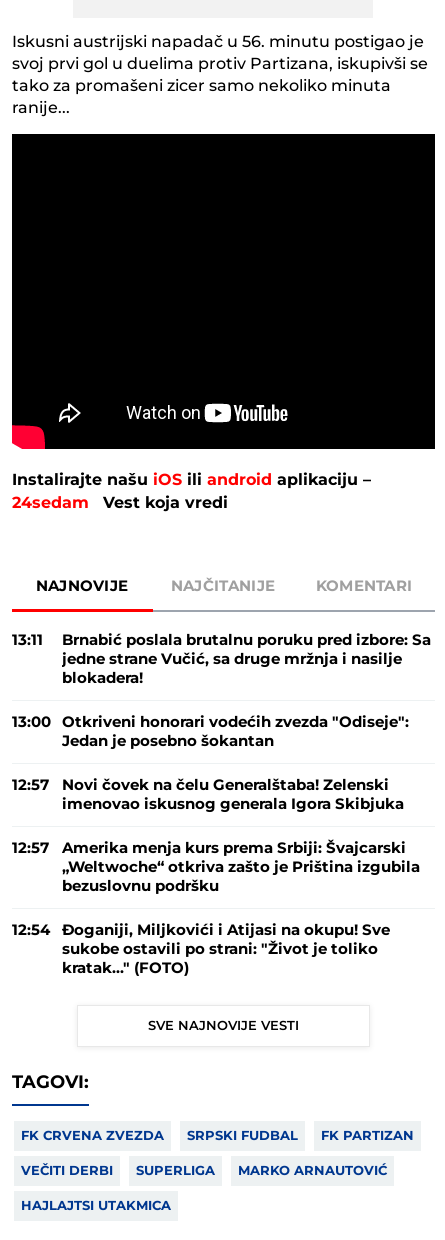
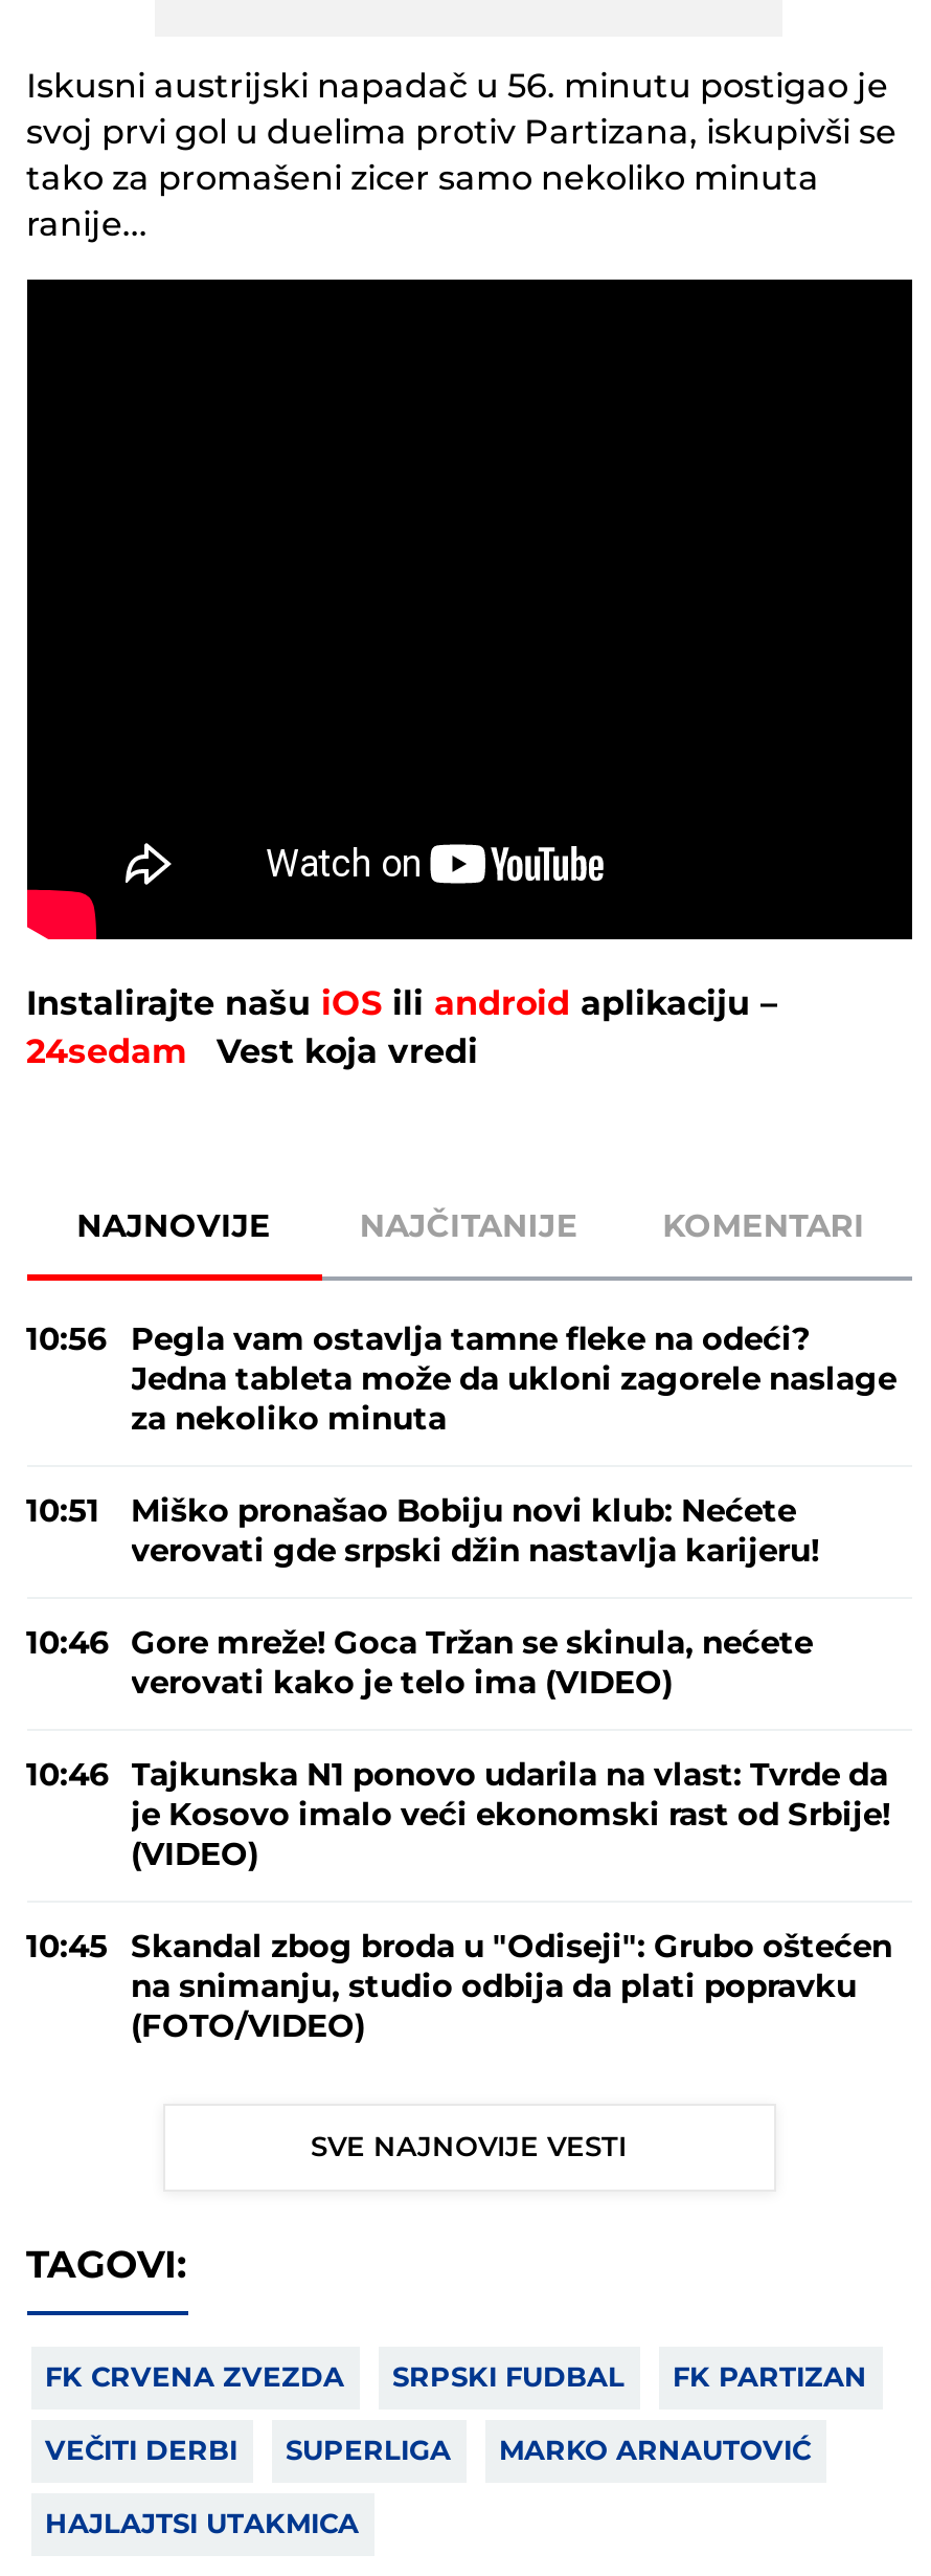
[11,629,42,652] 13:11 -> [26,1316,108,1364] 10:56
[61,629,430,690] Brnabić poslala brutalnu poruku pred izbore: Sa | jedne strane Vučić, sa druge mržnja i nasilje | blokadera! -> [131,1316,896,1444] Pegla vam ostavlja tamne fleke na odeći? | Jedna tableta može da ukloni zagorele naslage | za nekoliko minuta
[11,711,50,734] 13:00 -> [26,1488,99,1536] 10:51
[61,711,408,753] Otkriveni honorari vodećih zvezda "Odiseje": | Jedan je posebno šokantan -> [131,1488,819,1576] Miško pronašao Bobiju novi klub: Nećete | verovati gde srpski džin nastavlja karijeru!
[11,774,48,797] 12:57 -> [26,1620,110,1668] 10:46
[61,774,403,816] Novi čovek na čelu Generalštaba! Zelenski | imenovao iskusnog generala Igora Skibjuka -> [131,1620,813,1708] Gore mreže! Goca Tržan se skinula, nećete | verovati kako je telo ima (VIDEO)
[11,837,48,860] 12:57 -> [26,1752,110,1800] 10:46
[61,837,419,898] Amerika menja kurs prema Srbiji: Švajcarski | „Weltwoche“ otkriva zašto je Priština izgubila | bezuslovnu podršku -> [131,1752,890,1880] Tajkunska N1 ponovo udarila na vlast: Tvrde da | je Kosovo imalo veći ekonomski rast od Srbije! | (VIDEO)
[11,919,49,942] 12:54 -> [26,1924,108,1972] 10:45
[61,919,389,980] Đoganiji, Miljkovići i Atijasi na okupu! Sve | sukobe ostavili po strani: "Život je toliko | kratak..." (FOTO) -> [131,1924,892,2051] Skandal zbog broda u "Odiseji": Grubo oštećen | na snimanju, studio odbija da plati popravku | (FOTO/VIDEO)

